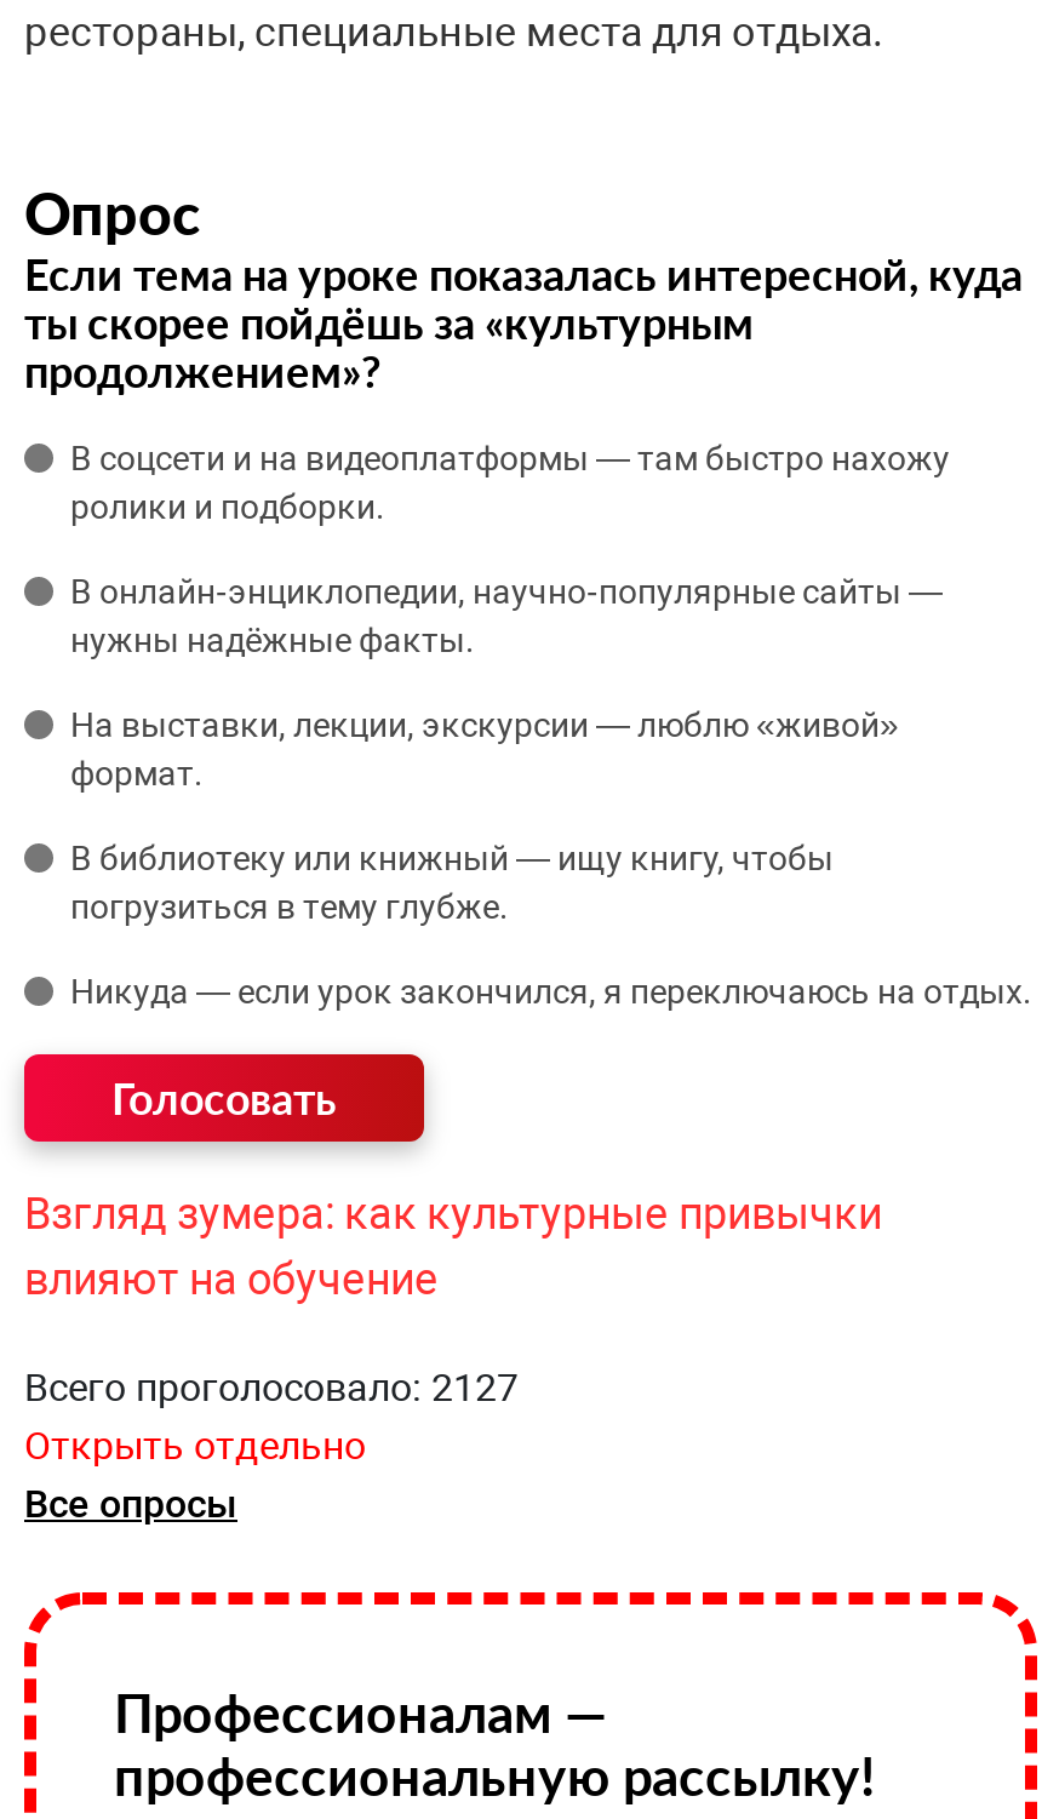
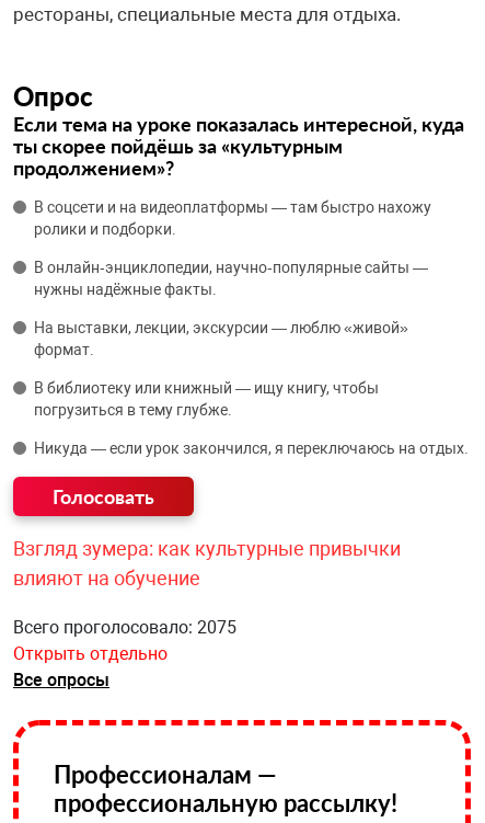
[24,1365,519,1411] Всего проголосовало: 2127 -> [13,617,236,638] Всего проголосовало: 2075

